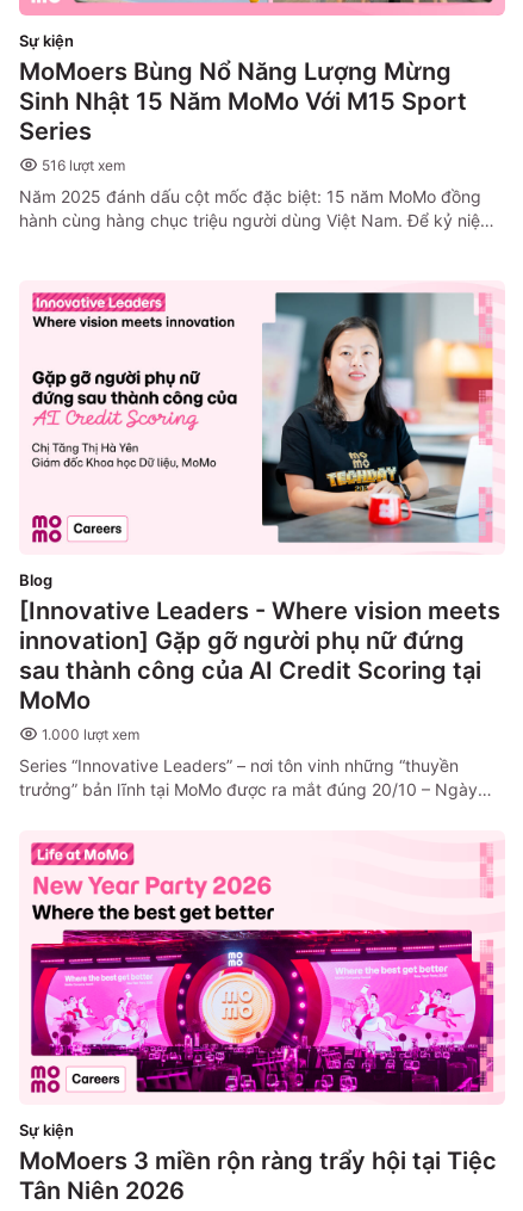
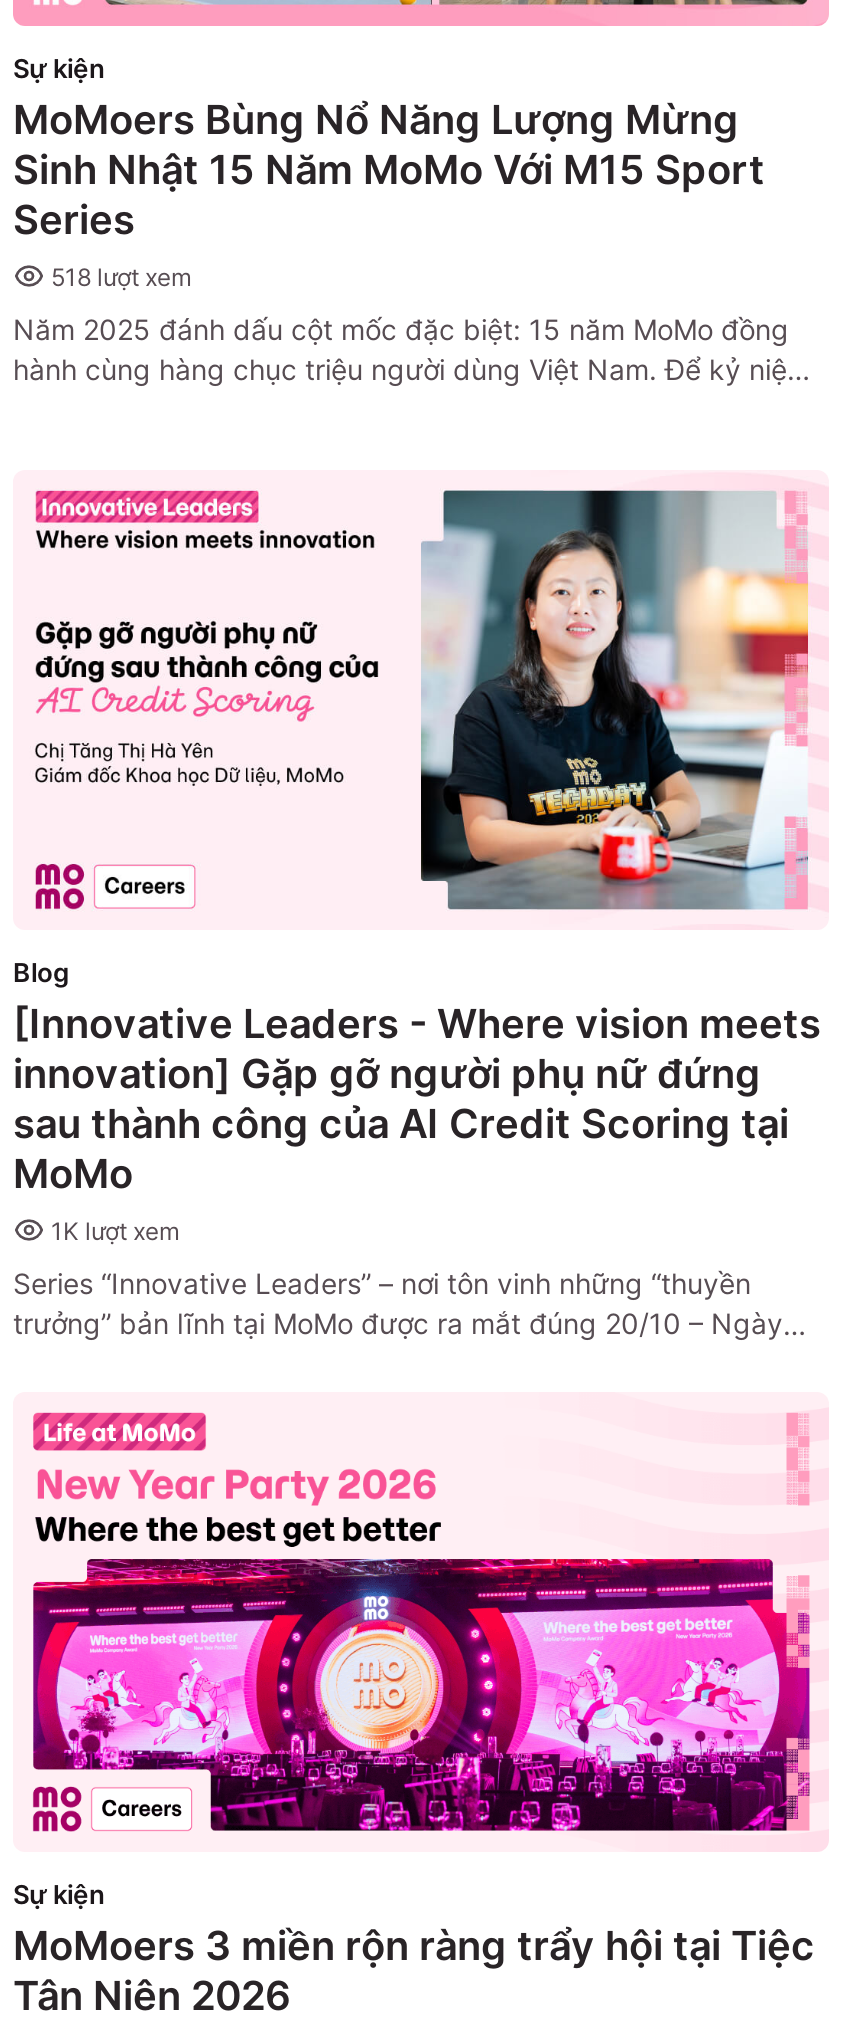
[42,156,125,174] 516 lượt xem -> [51,261,191,291] 518 lượt xem
[42,725,139,743] 1.000 lượt xem -> [51,1215,179,1245] 1K lượt xem

